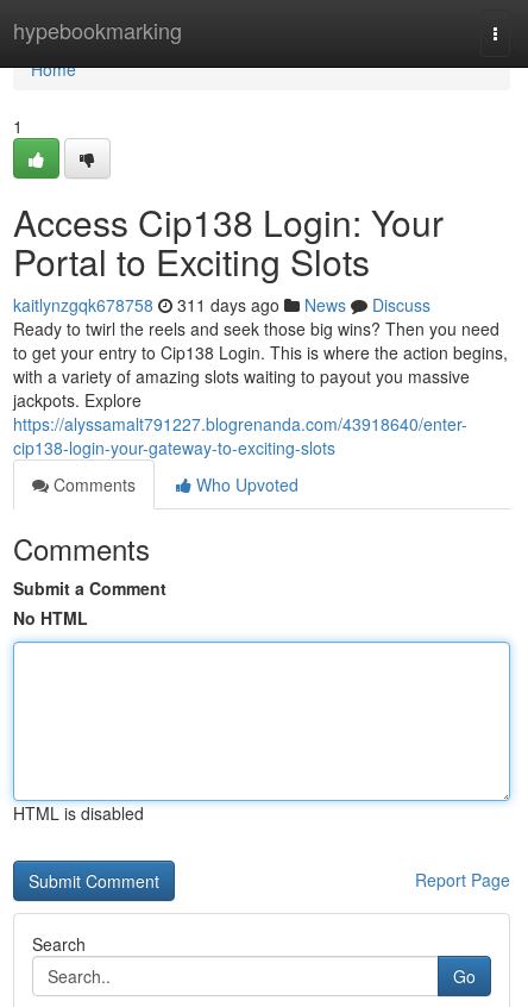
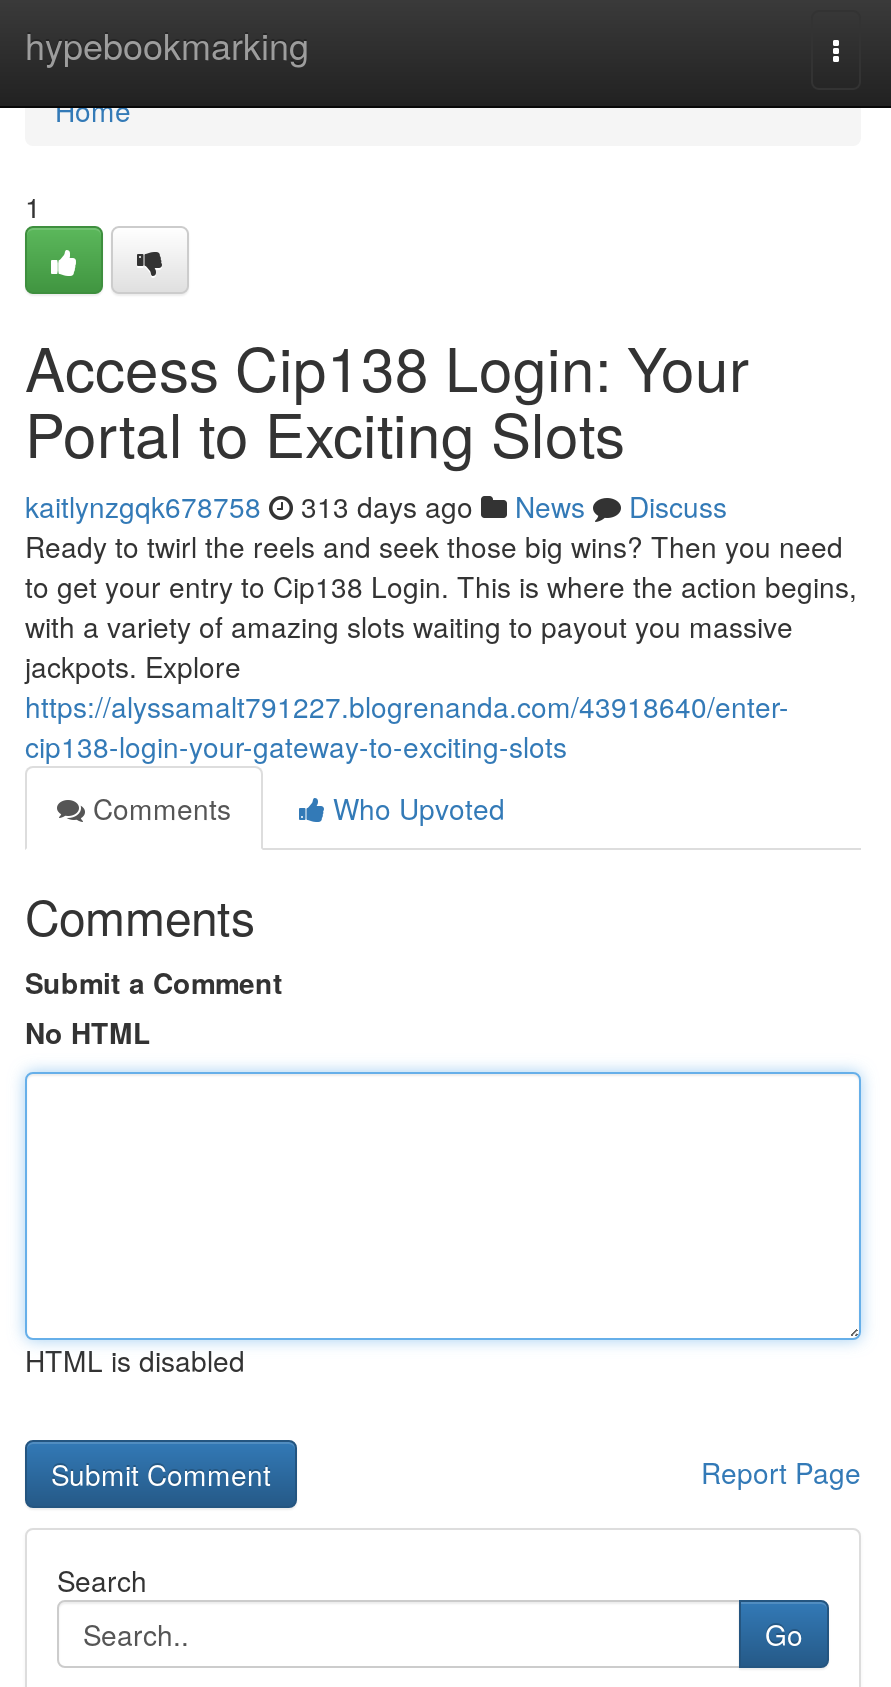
[13,293,430,317] kaitlynzgqk678758 311 days ago News Discuss -> [25,486,727,526] kaitlynzgqk678758 313 days ago News Discuss

